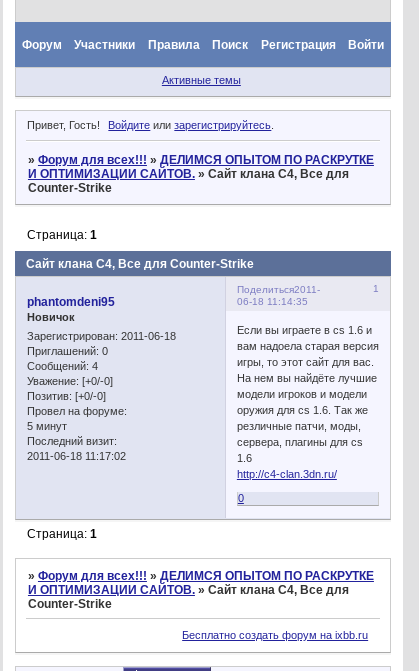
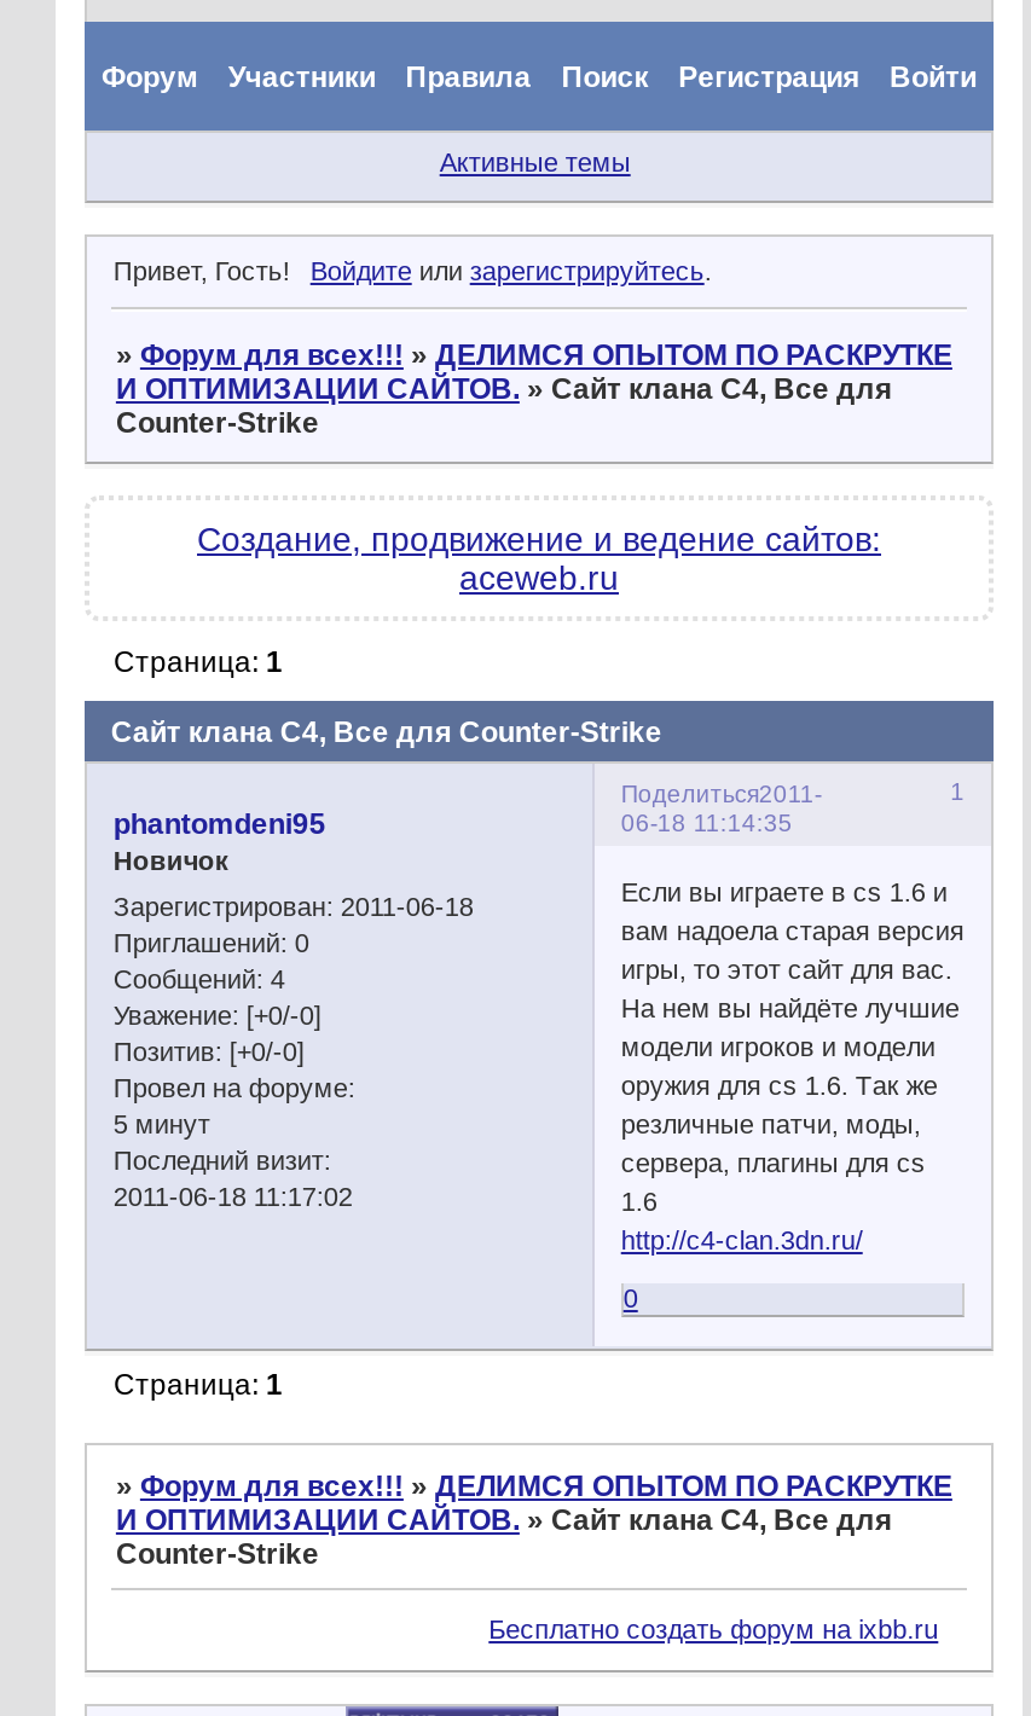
none -> [197,520,881,597] Создание, продвижение и ведение сайтов: | aceweb.ru

